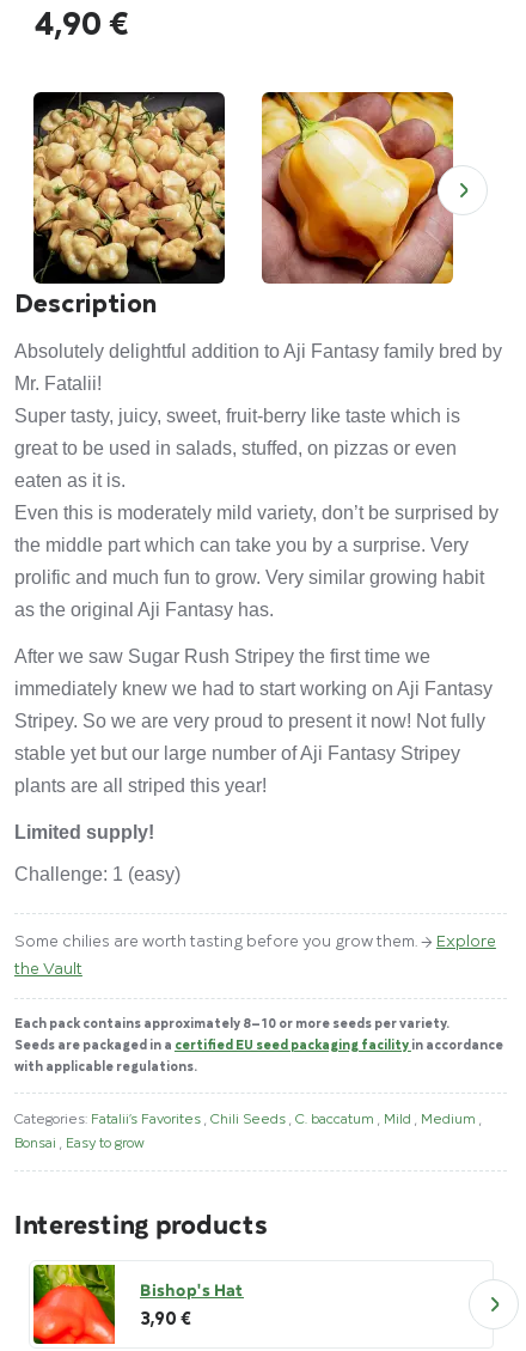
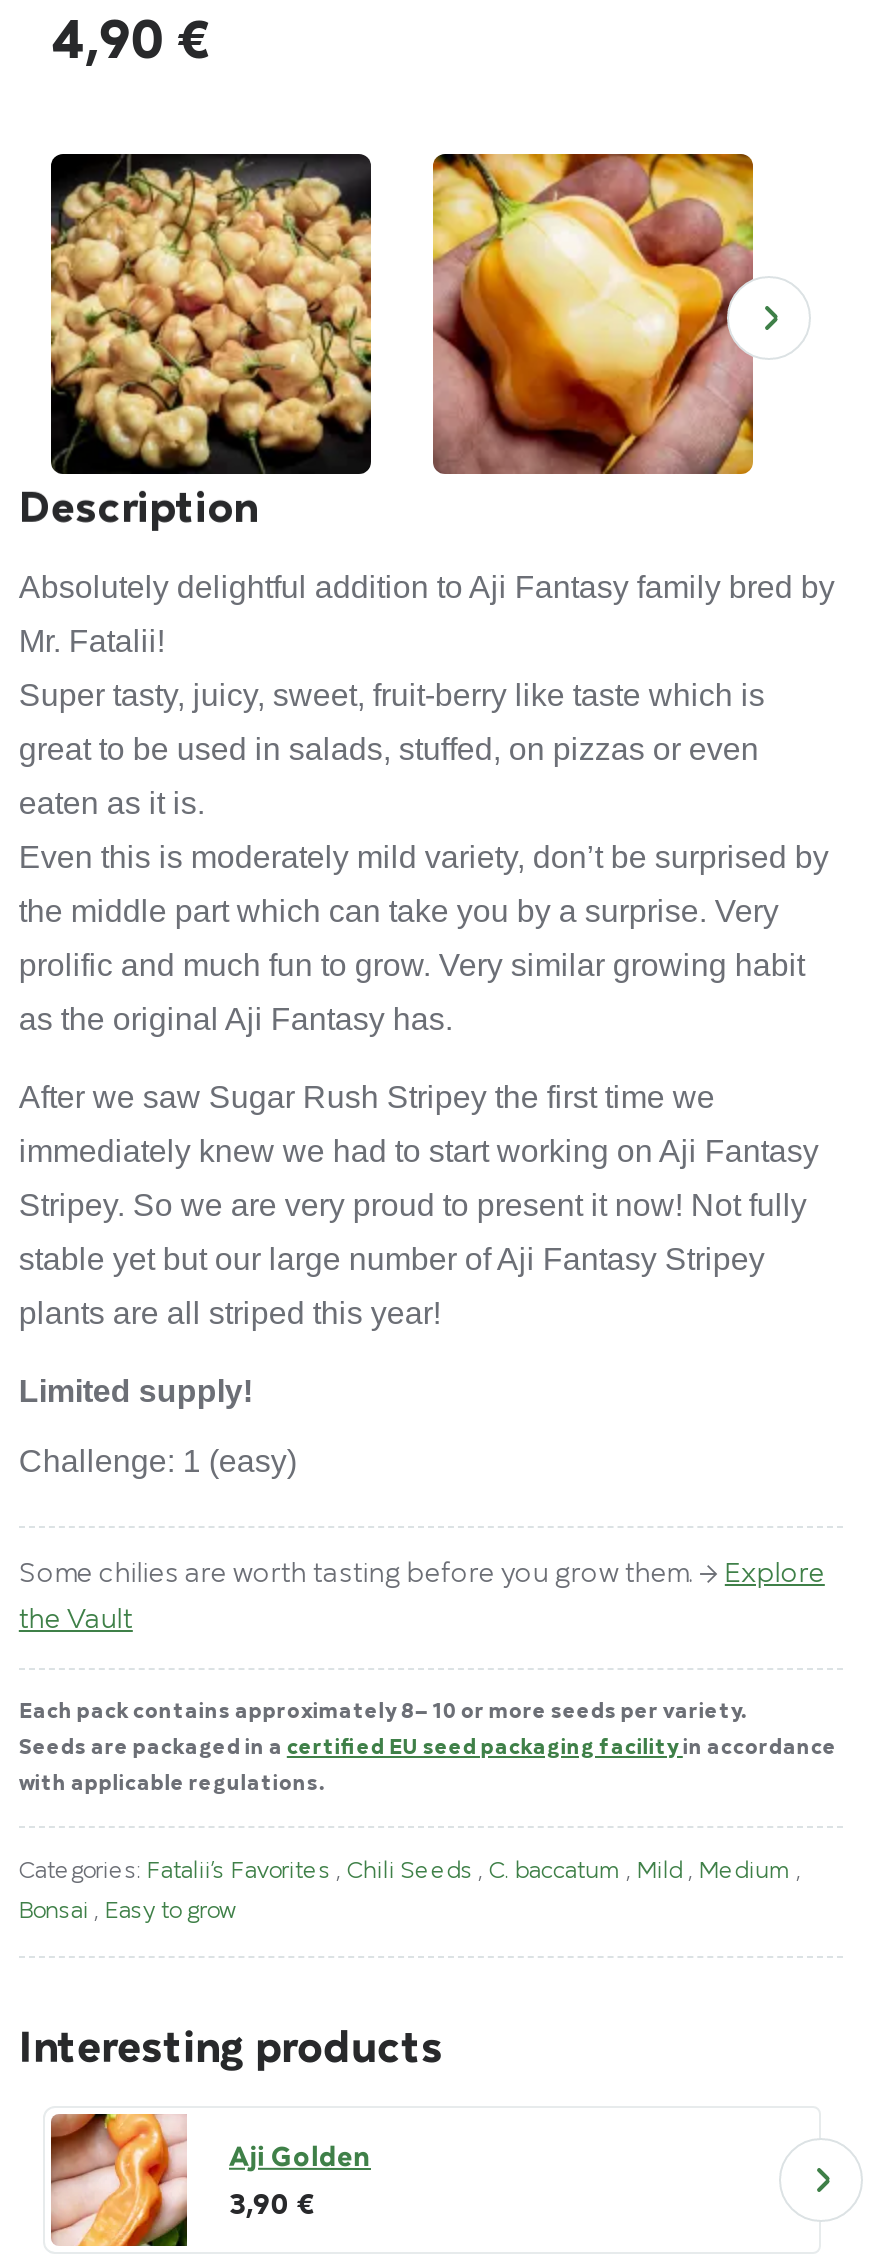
[32,1264,244,1345] [image] | Bishop's Hat -> [49,2112,371,2248] [image] | Aji Golden

